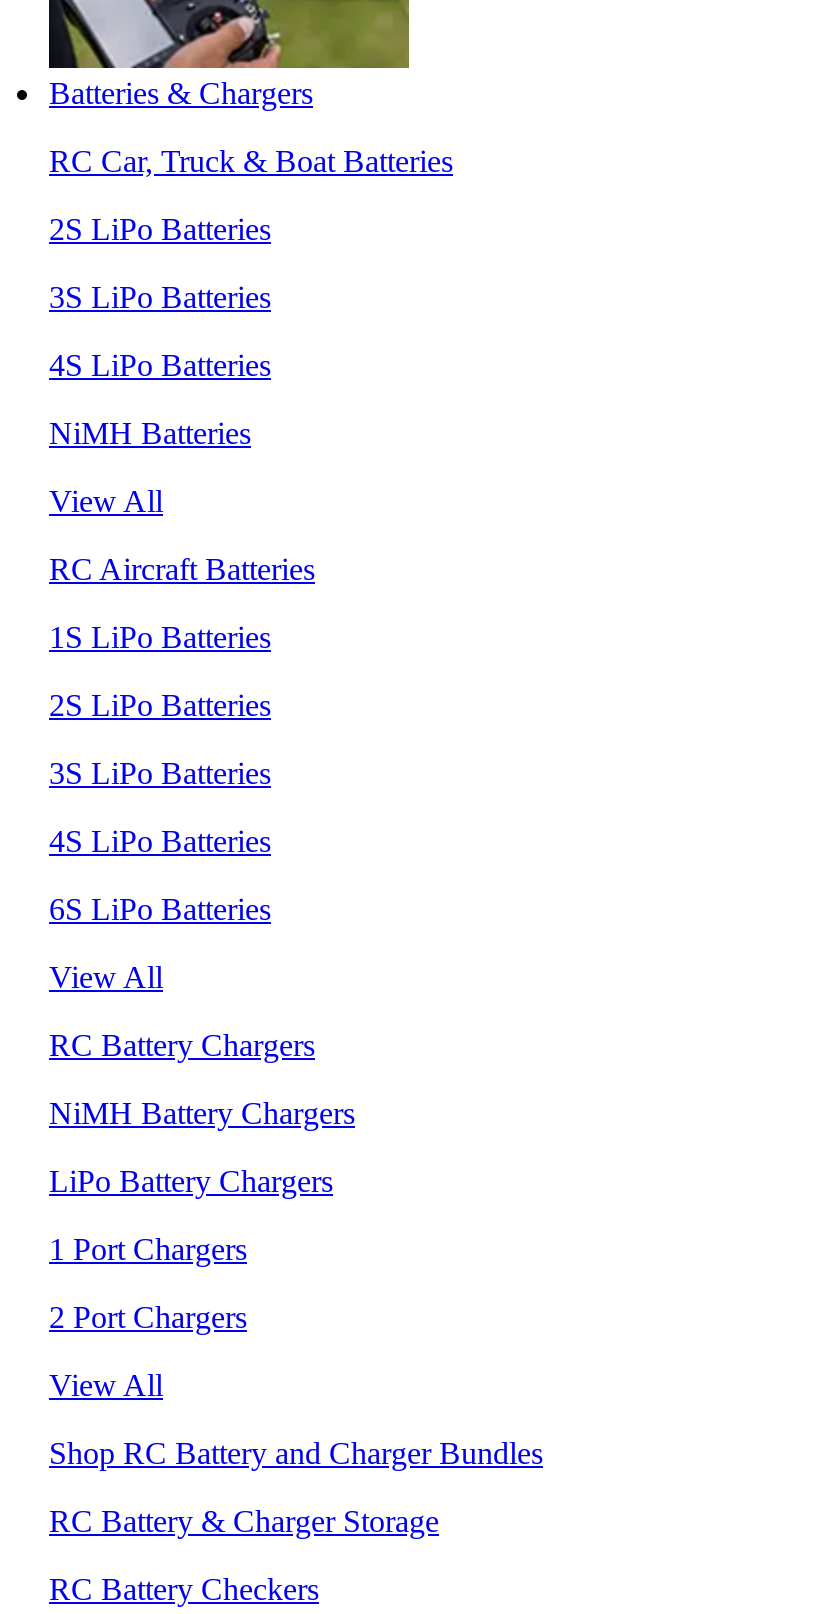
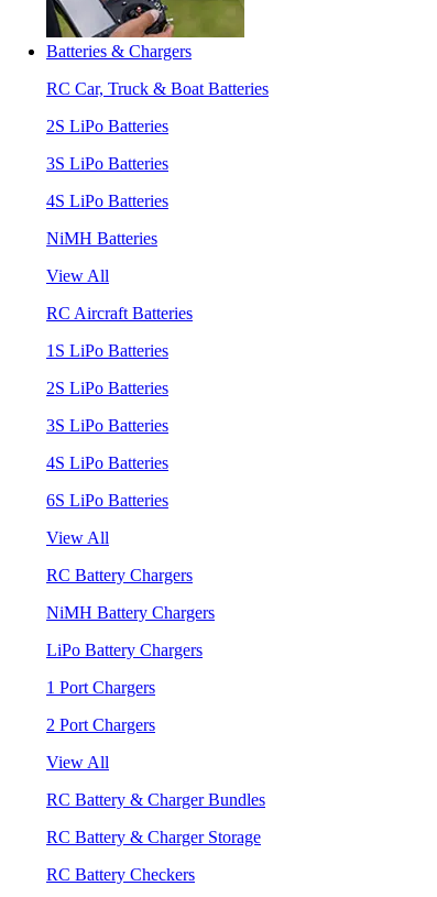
[49,1436,543,1470] Shop RC Battery and Charger Bundles -> [46,790,265,809] RC Battery & Charger Bundles

